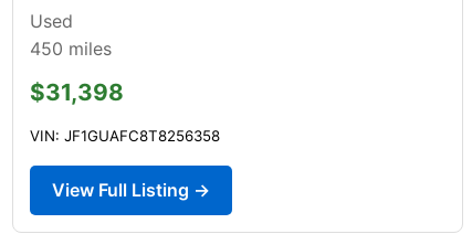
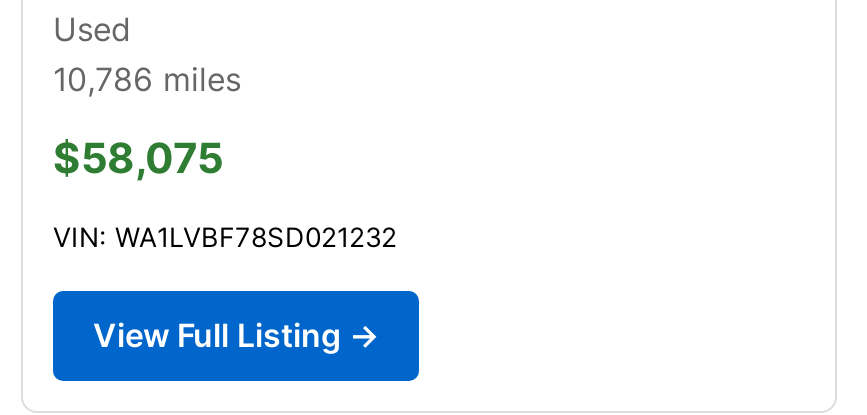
[30,37,112,59] 450 miles -> [53,59,241,99] 10,786 miles
[30,78,124,106] $31,398 -> [53,133,223,183] $58,075
[30,127,220,144] VIN: JF1GUAFC8T8256358 -> [53,221,397,253] VIN: WA1LVBF78SD021232

